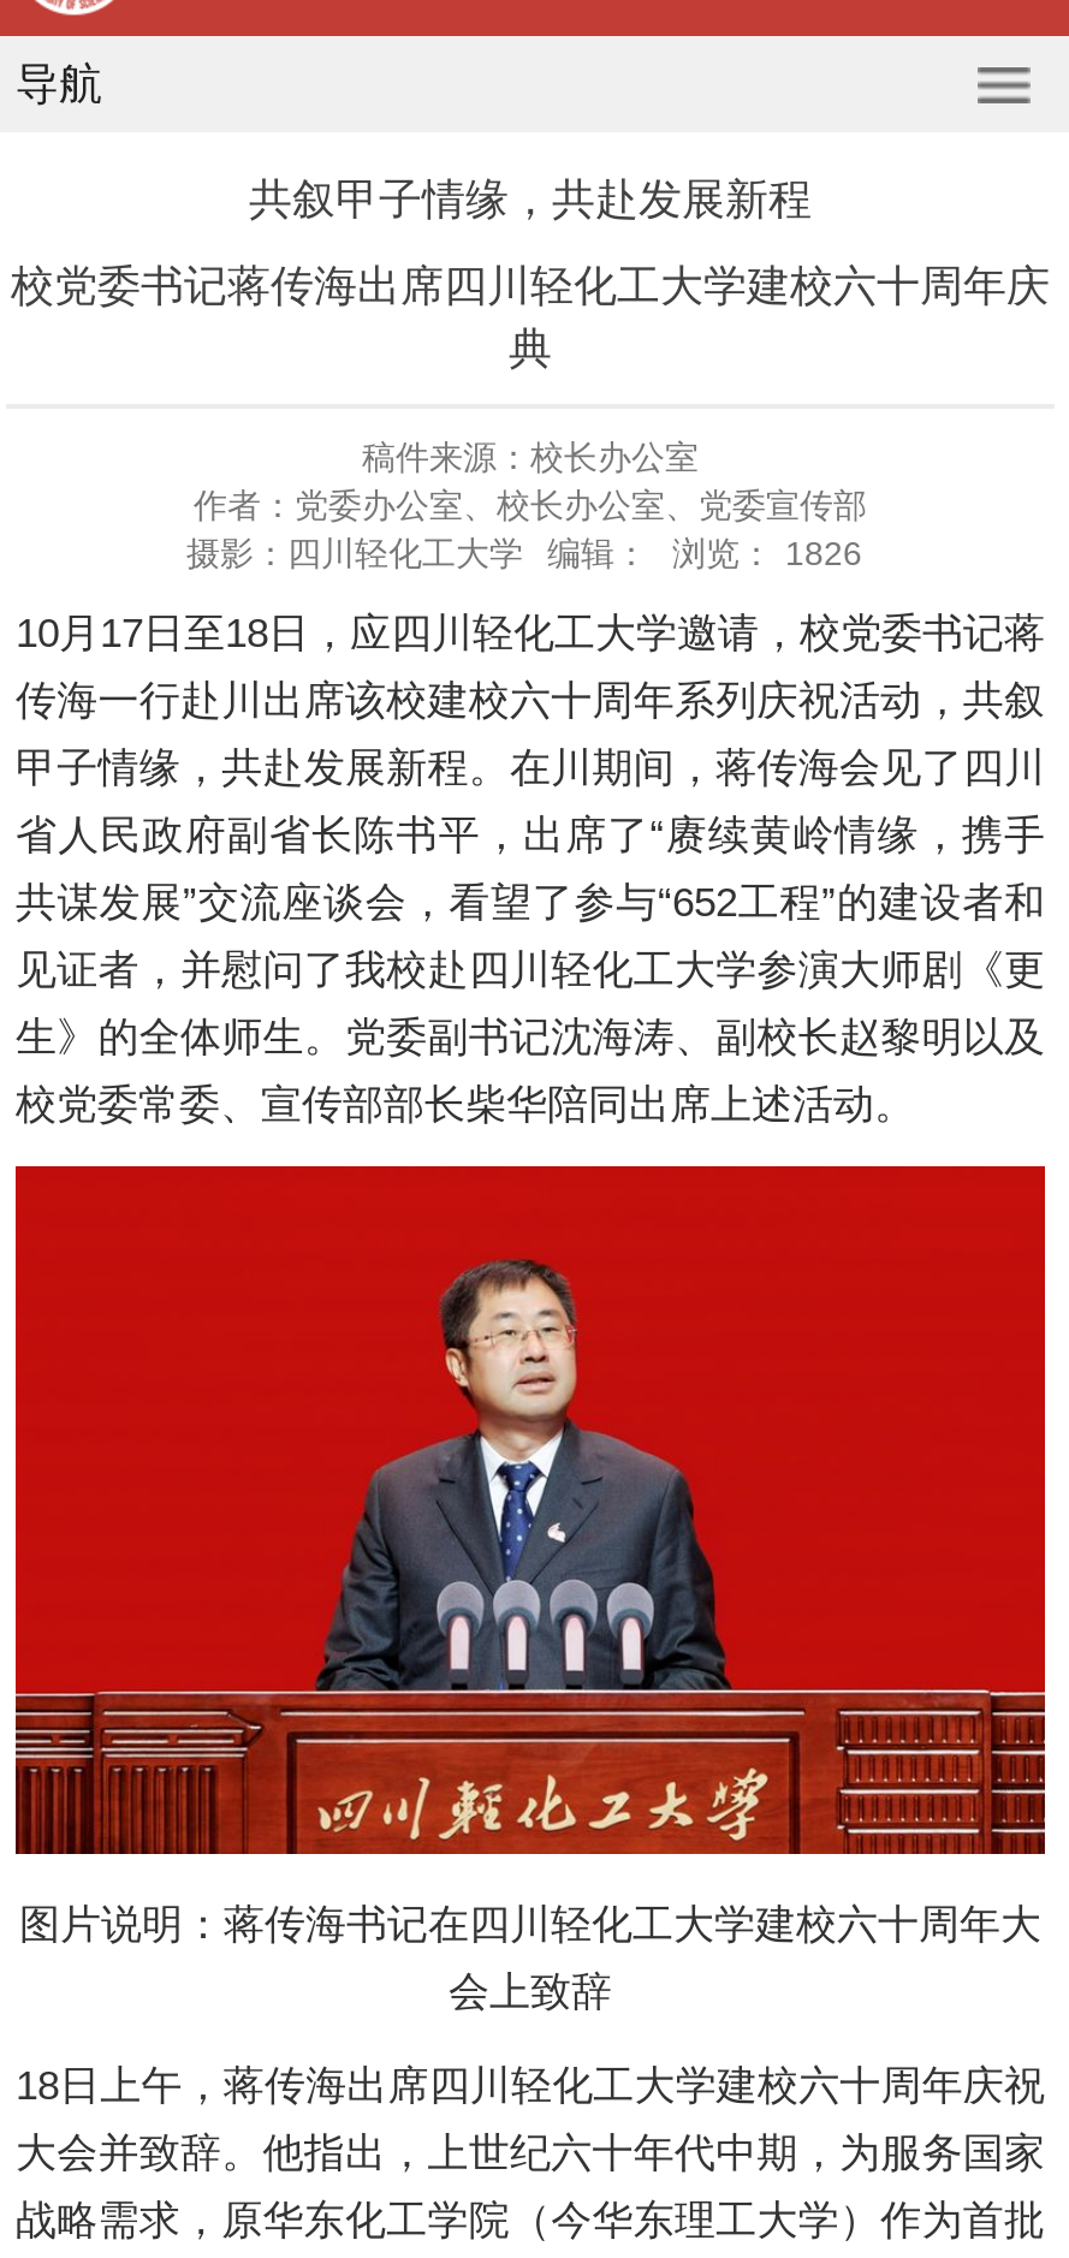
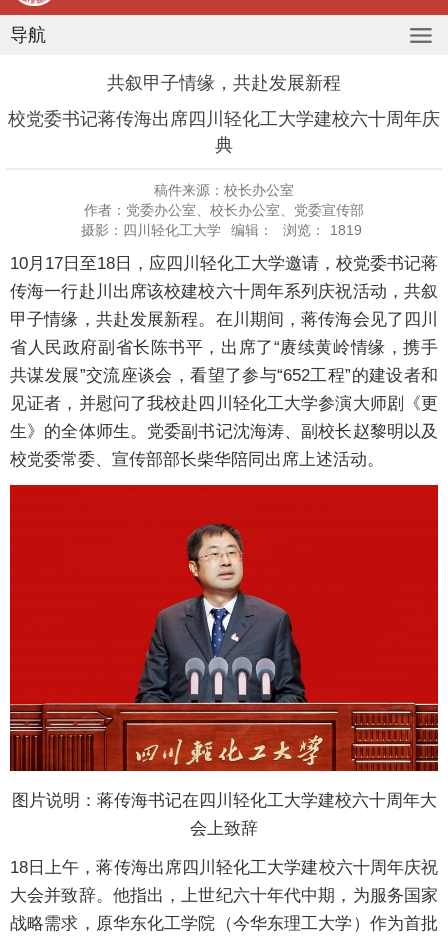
[186,535,862,573] 摄影：四川轻化工大学 编辑： 浏览： 1826 -> [81,222,362,238] 摄影：四川轻化工大学 编辑： 浏览： 1819

